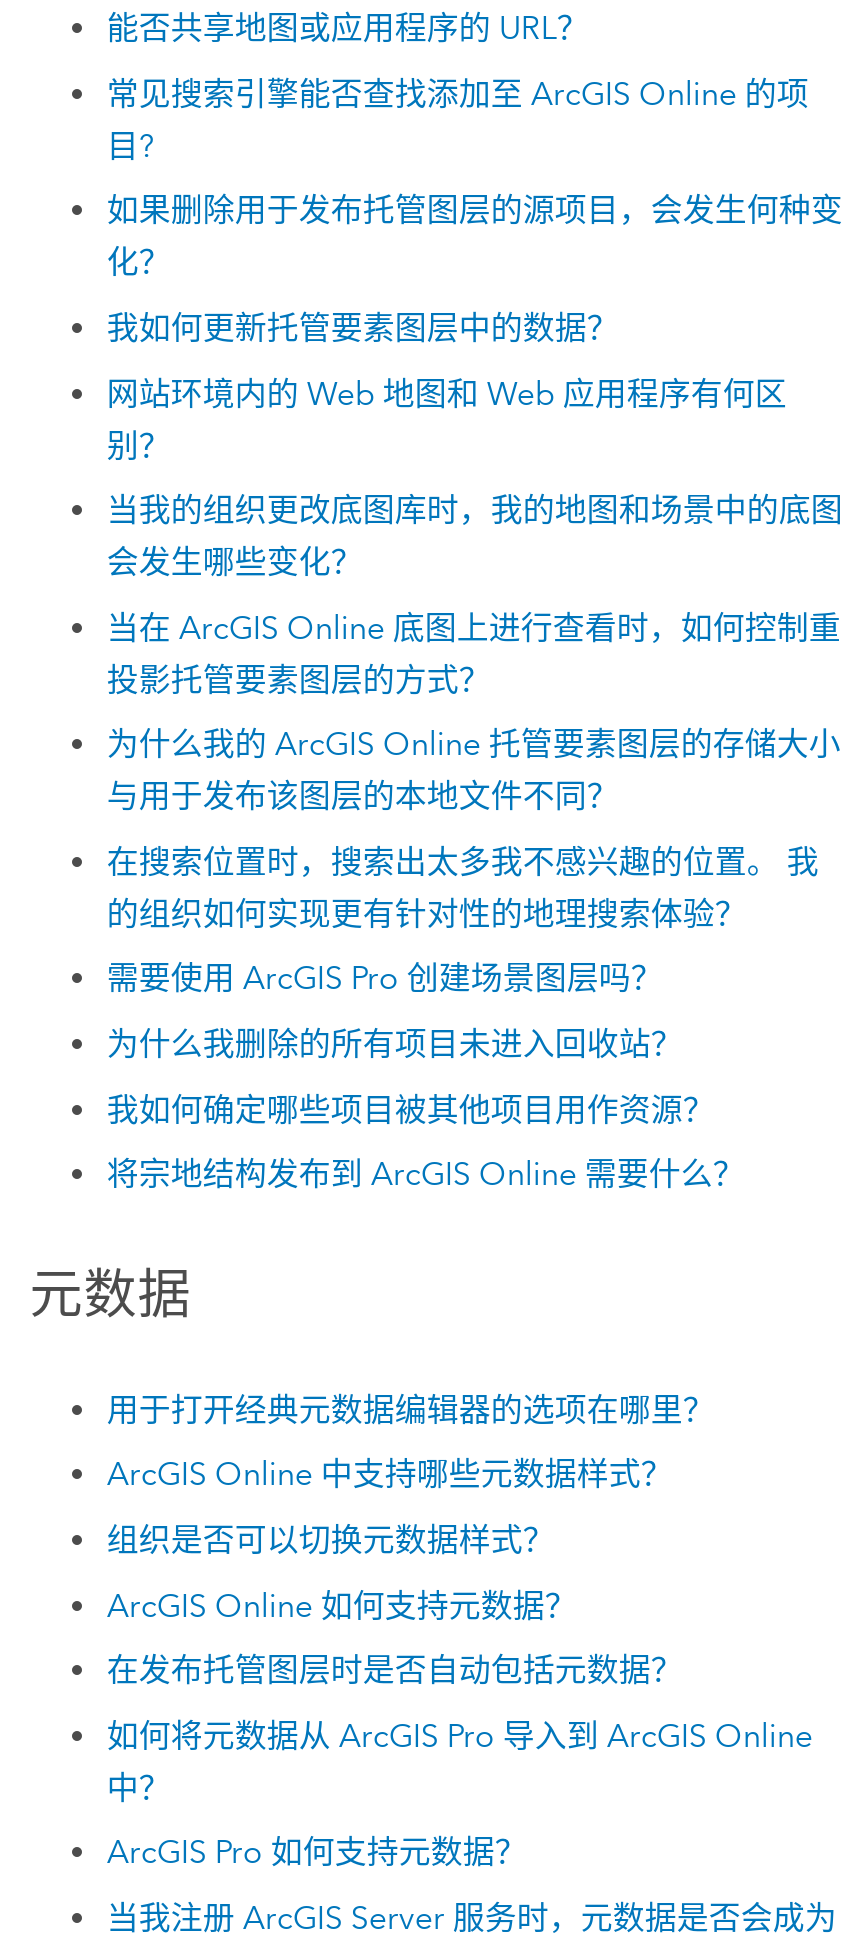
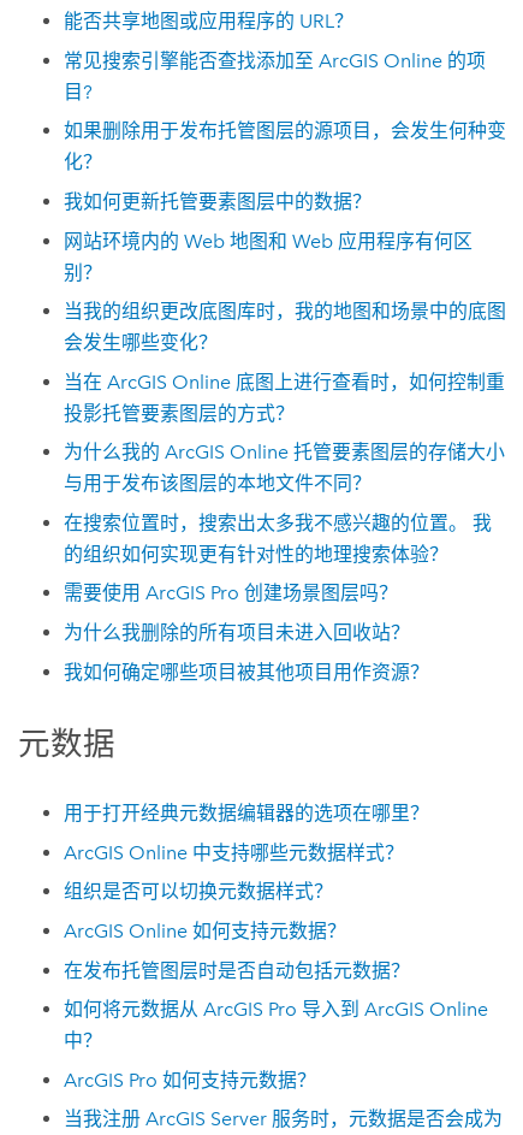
[107,1155,745,1193] 将宗地结构发布到ArcGIS Online需要什么？ -> none

